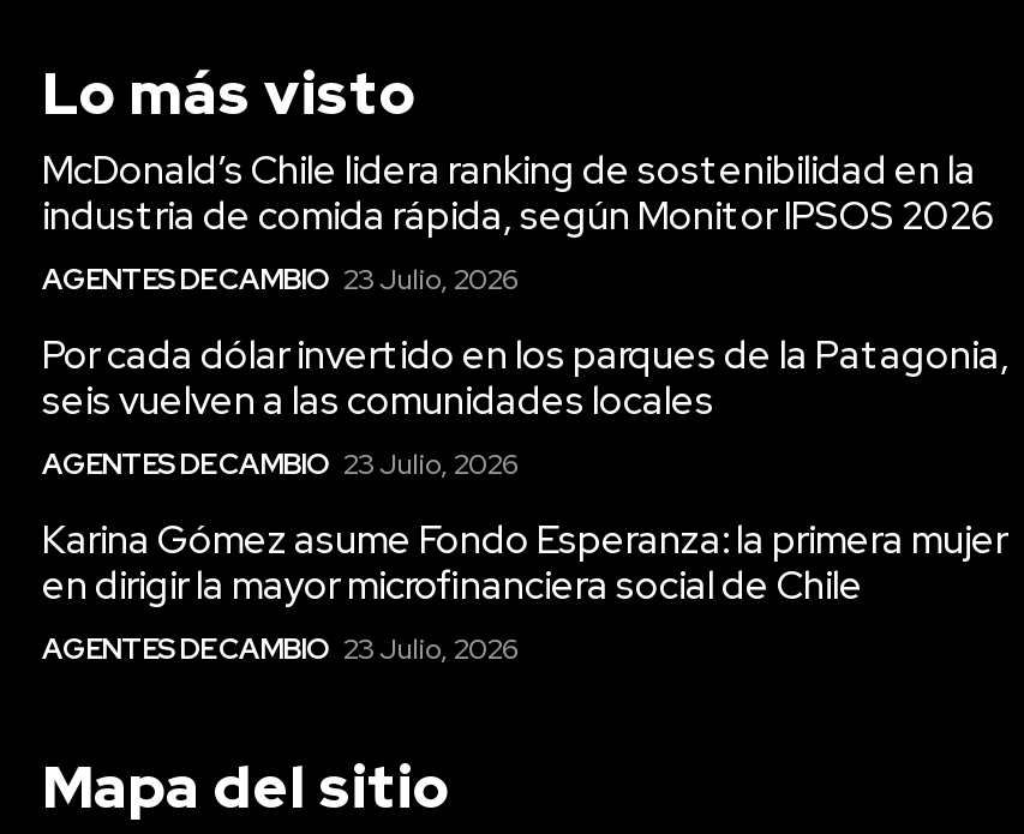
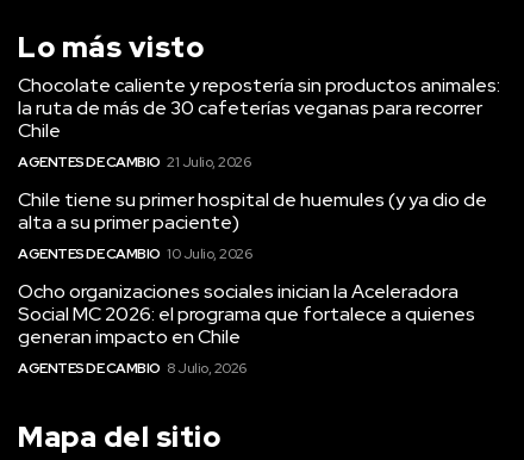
[42,146,995,300] McDonald’s Chile lidera ranking de sostenibilidad en la | industria de comida rápida, según Monitor IPSOS 2026 | AGENTES DE CAMBIO 23 Julio, 2026 -> [18,73,500,172] Chocolate caliente y repostería sin productos animales: | la ruta de más de 30 cafeterías veganas para recorrer | Chile | AGENTES DE CAMBIO 21 Julio, 2026
[42,331,1010,485] Por cada dólar invertido en los parques de la Patagonia, | seis vuelven a las comunidades locales | AGENTES DE CAMBIO 23 Julio, 2026 -> [18,188,487,264] Chile tiene su primer hospital de huemules (y ya dio de | alta a su primer paciente) | AGENTES DE CAMBIO 10 Julio, 2026
[42,516,1007,670] Karina Gómez asume Fondo Esperanza: la primera mujer | en dirigir la mayor microfinanciera social de Chile | AGENTES DE CAMBIO 23 Julio, 2026 -> [18,279,475,378] Ocho organizaciones sociales inician la Aceleradora | Social MC 2026: el programa que fortalece a quienes | generan impacto en Chile | AGENTES DE CAMBIO 8 Julio, 2026

